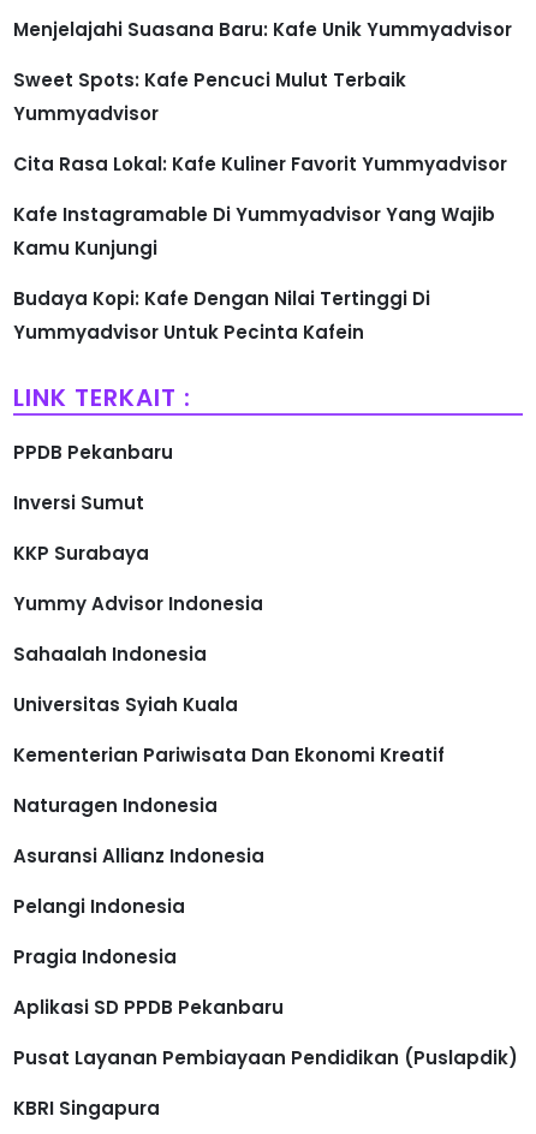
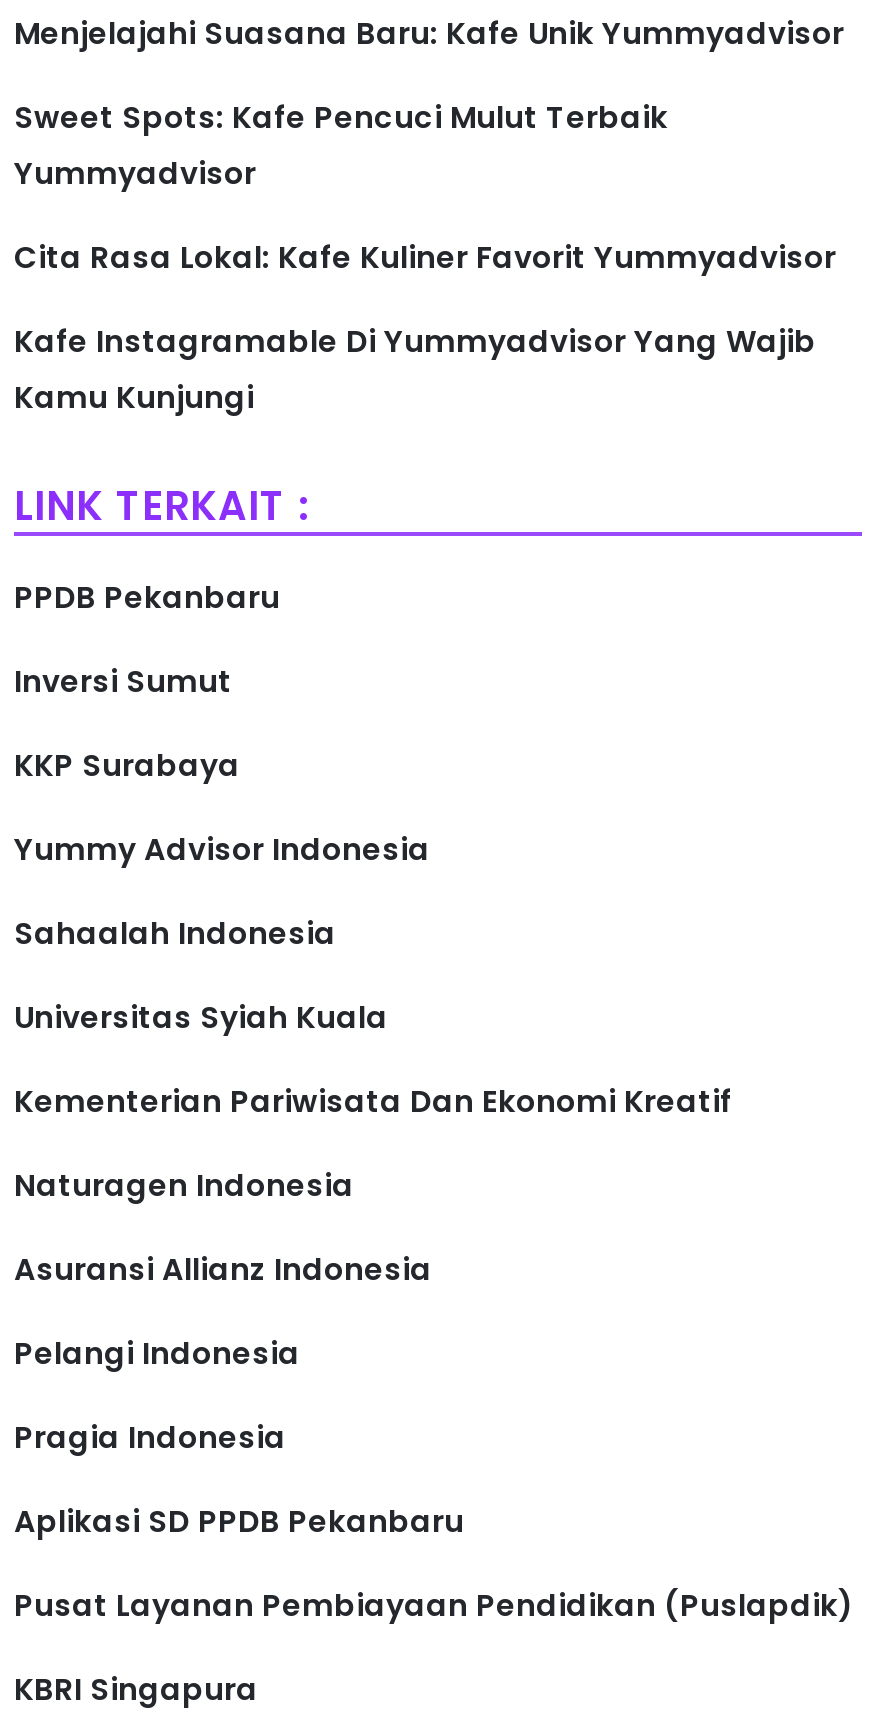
[13,286,430,345] Budaya Kopi: Kafe Dengan Nilai Tertinggi Di | Yummyadvisor Untuk Pecinta Kafein -> none

